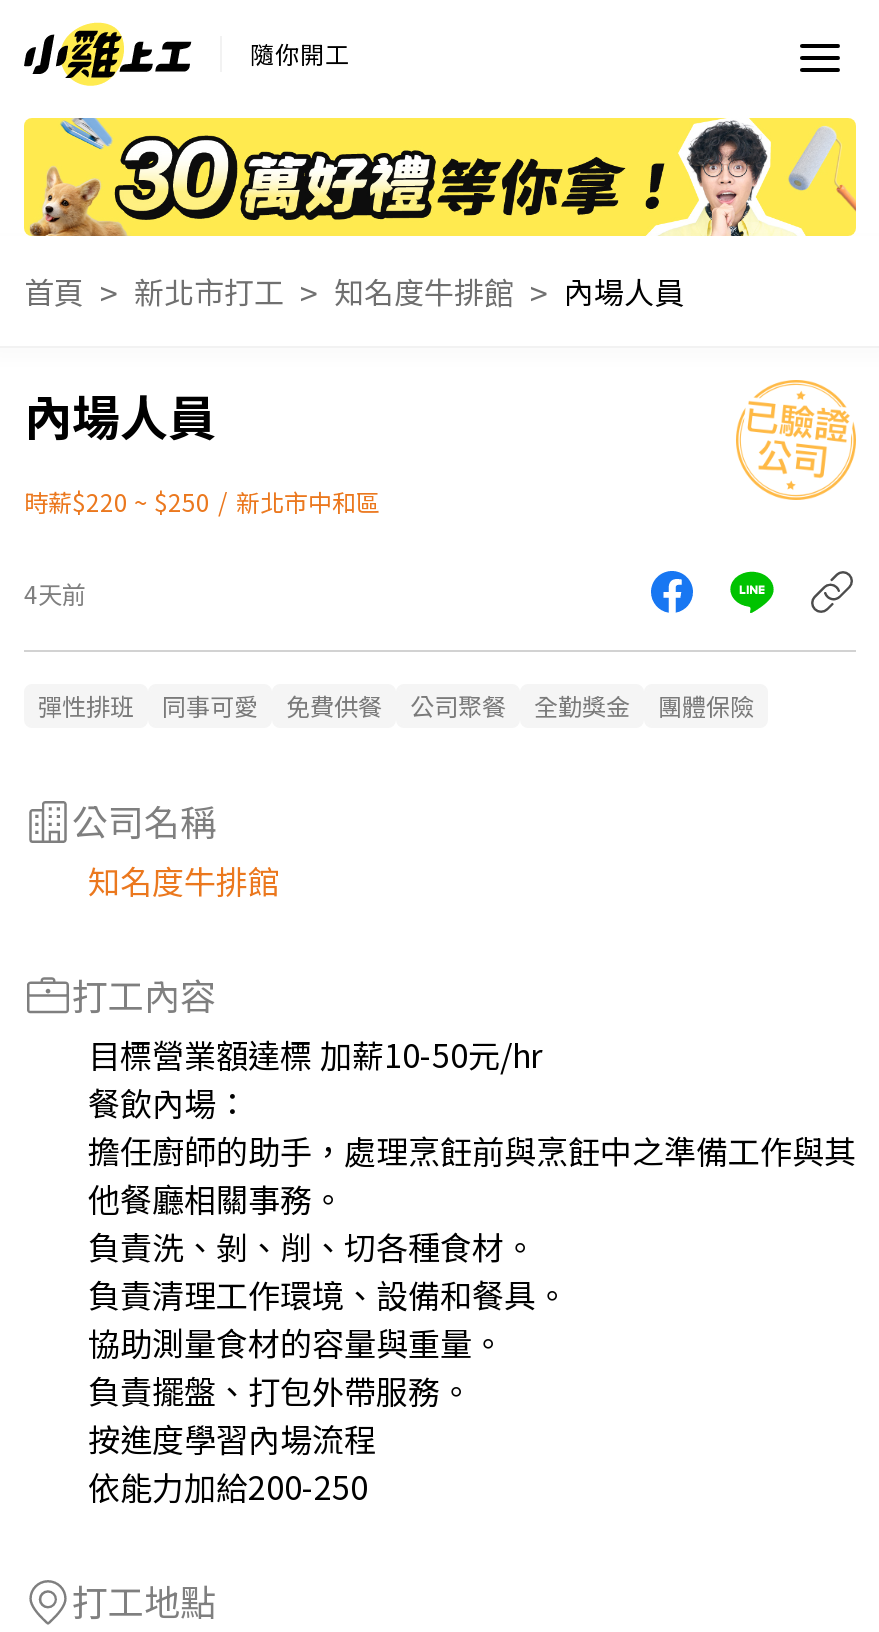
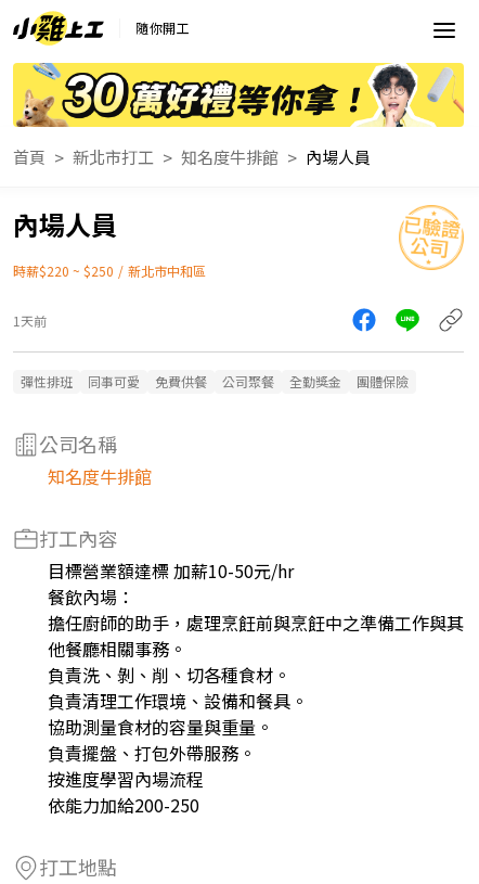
[24,576,86,610] 4天前 -> [13,311,47,330] 1天前

